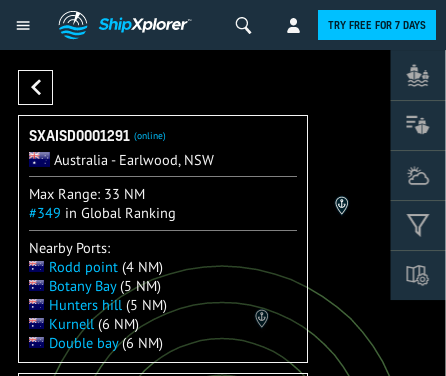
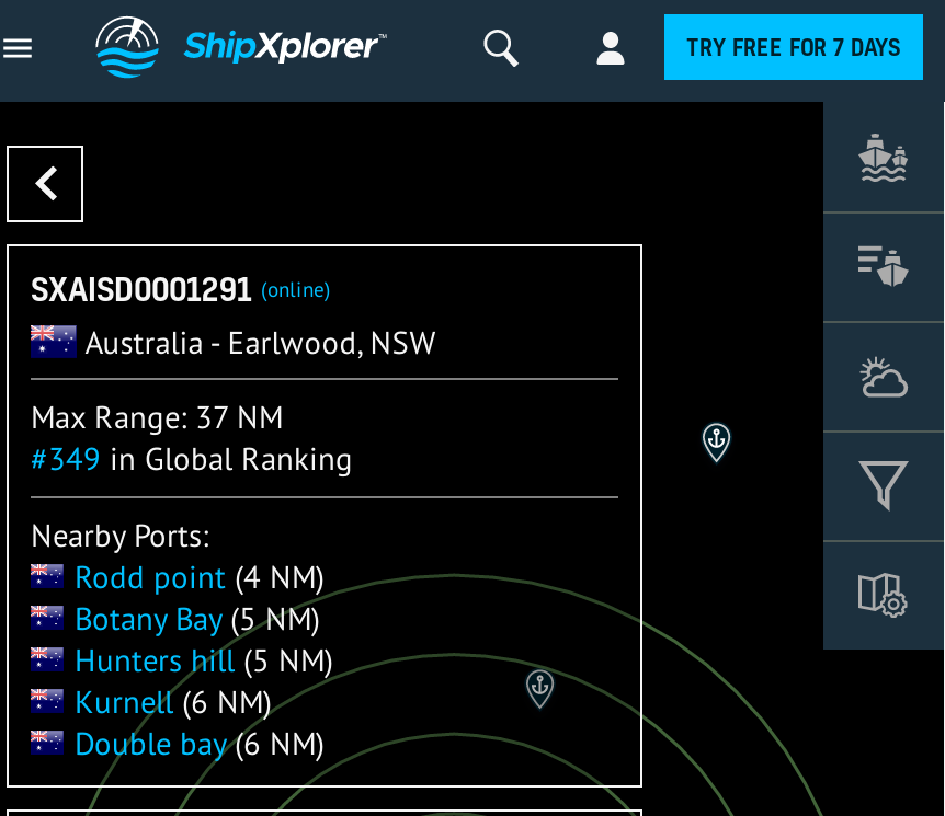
[29,184,145,203] Max Range: 33 NM -> [31,396,283,438] Max Range: 37 NM

